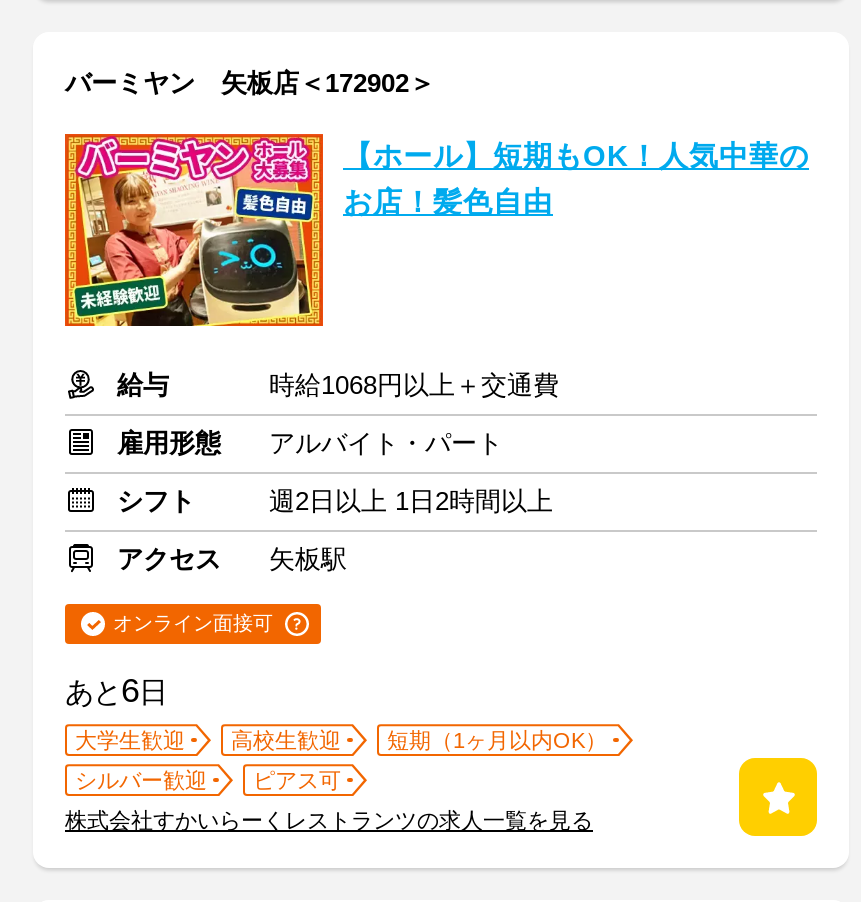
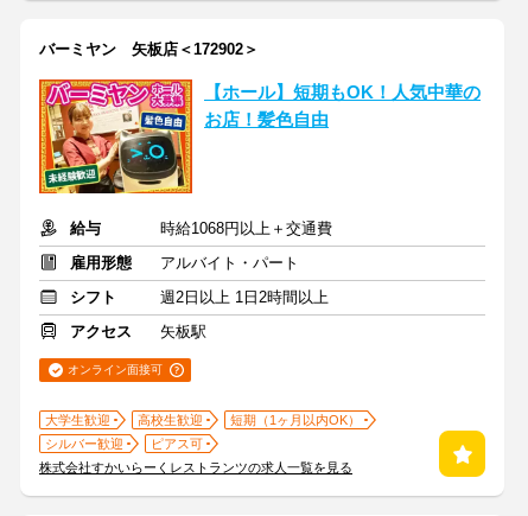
[65,672,167,710] あと6日 -> none

